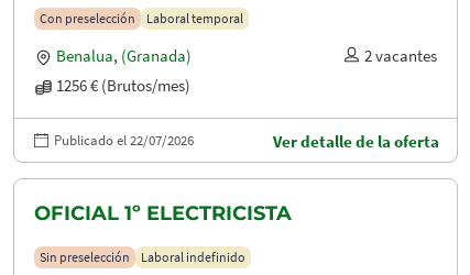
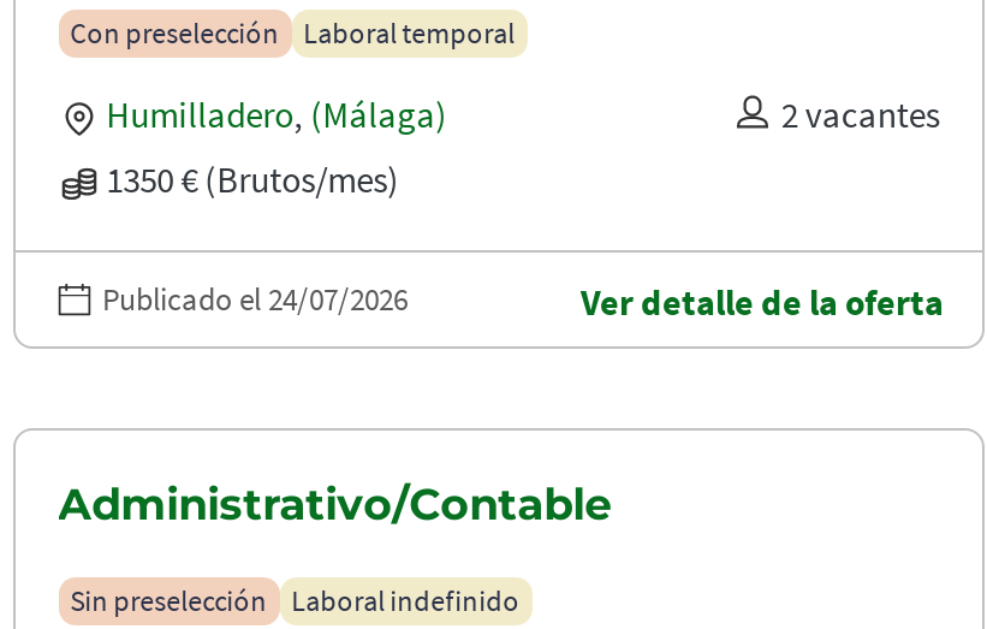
[56,45,191,66] Benalua, (Granada) -> [106,91,447,136] Humilladero, (Málaga)
[56,75,190,96] 1256 € (Brutos/mes) -> [106,156,399,201] 1350 € (Brutos/mes)
[54,131,194,150] Publicado el 22/07/2026 -> [102,278,408,319] Publicado el 24/07/2026
[34,201,291,225] OFICIAL 1º ELECTRICISTA -> [58,478,611,531] Administrativo/Contable

